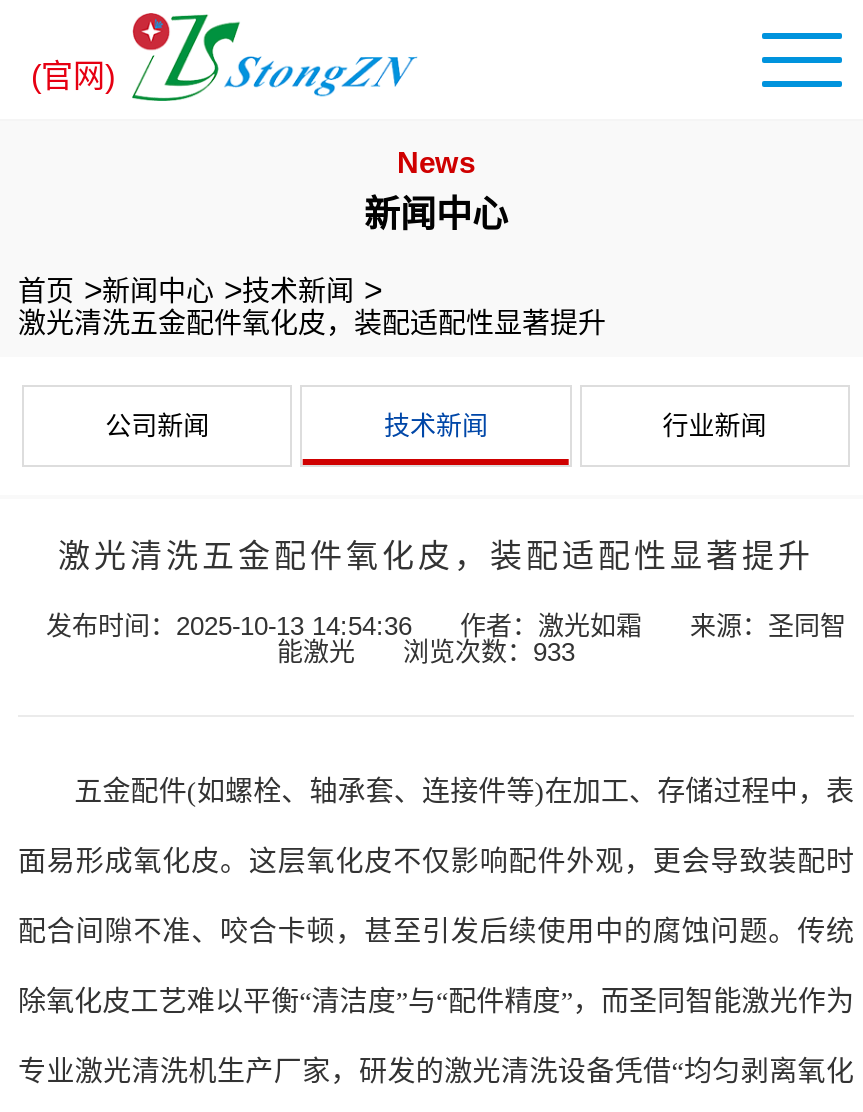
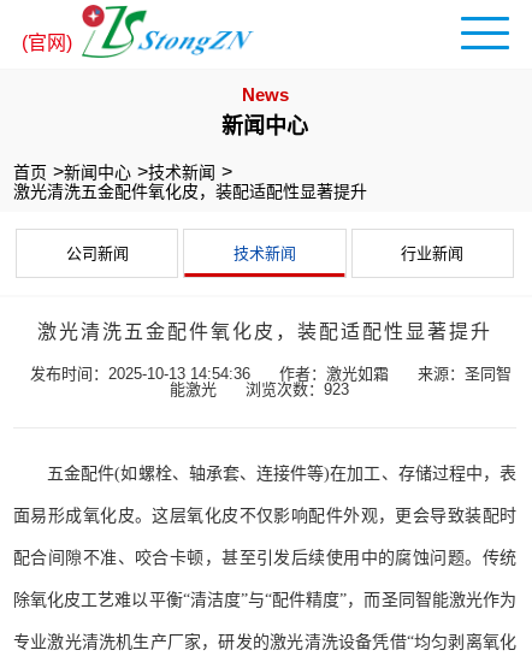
[277,637,575,667] 能激光 浏览次数：933 -> [169,380,348,398] 能激光 浏览次数：923

